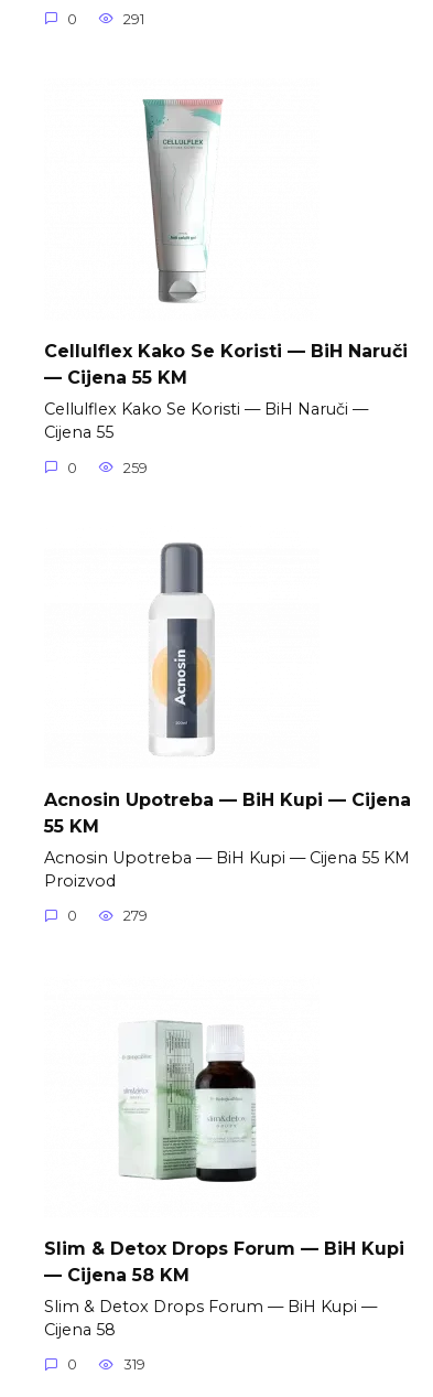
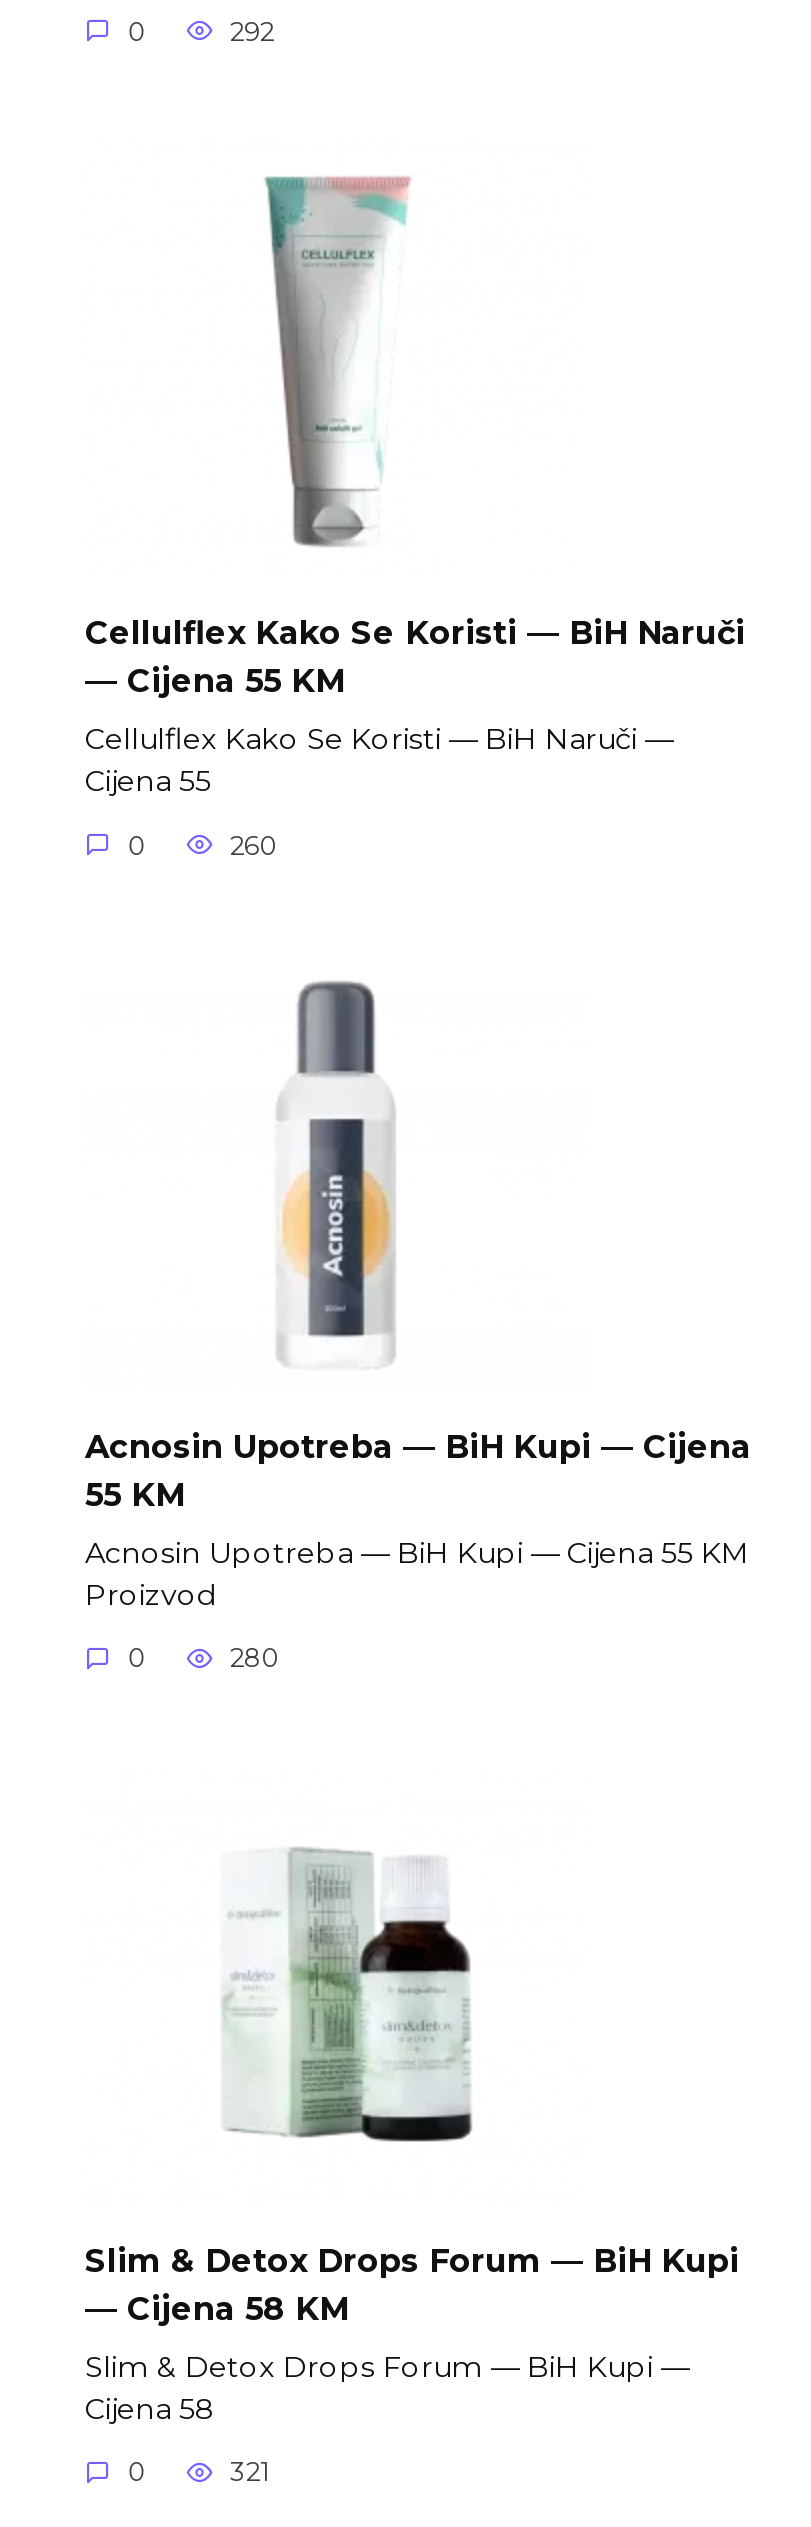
[123,11,144,27] 291 -> [230,17,274,47] 292
[123,459,148,476] 259 -> [230,830,278,860] 260
[123,908,148,924] 279 -> [230,1644,280,1674] 280
[123,1356,145,1373] 319 -> [230,2457,268,2487] 321

